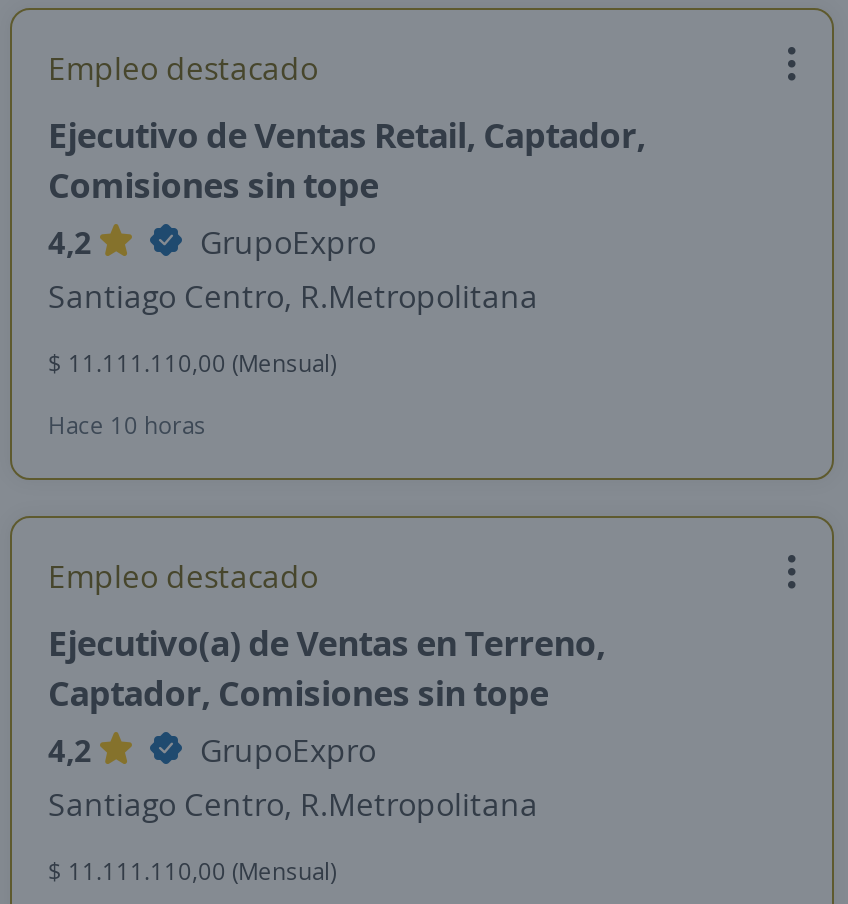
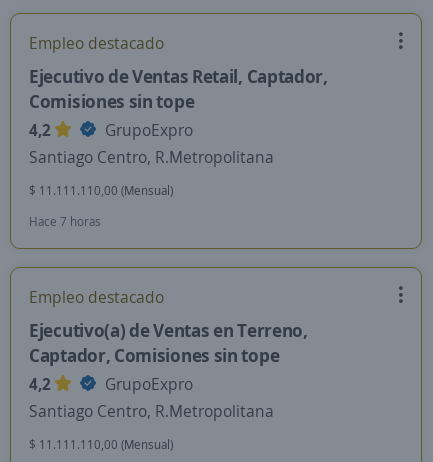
[48,408,206,442] Hace 10 horas -> [29,213,101,230] Hace 7 horas

